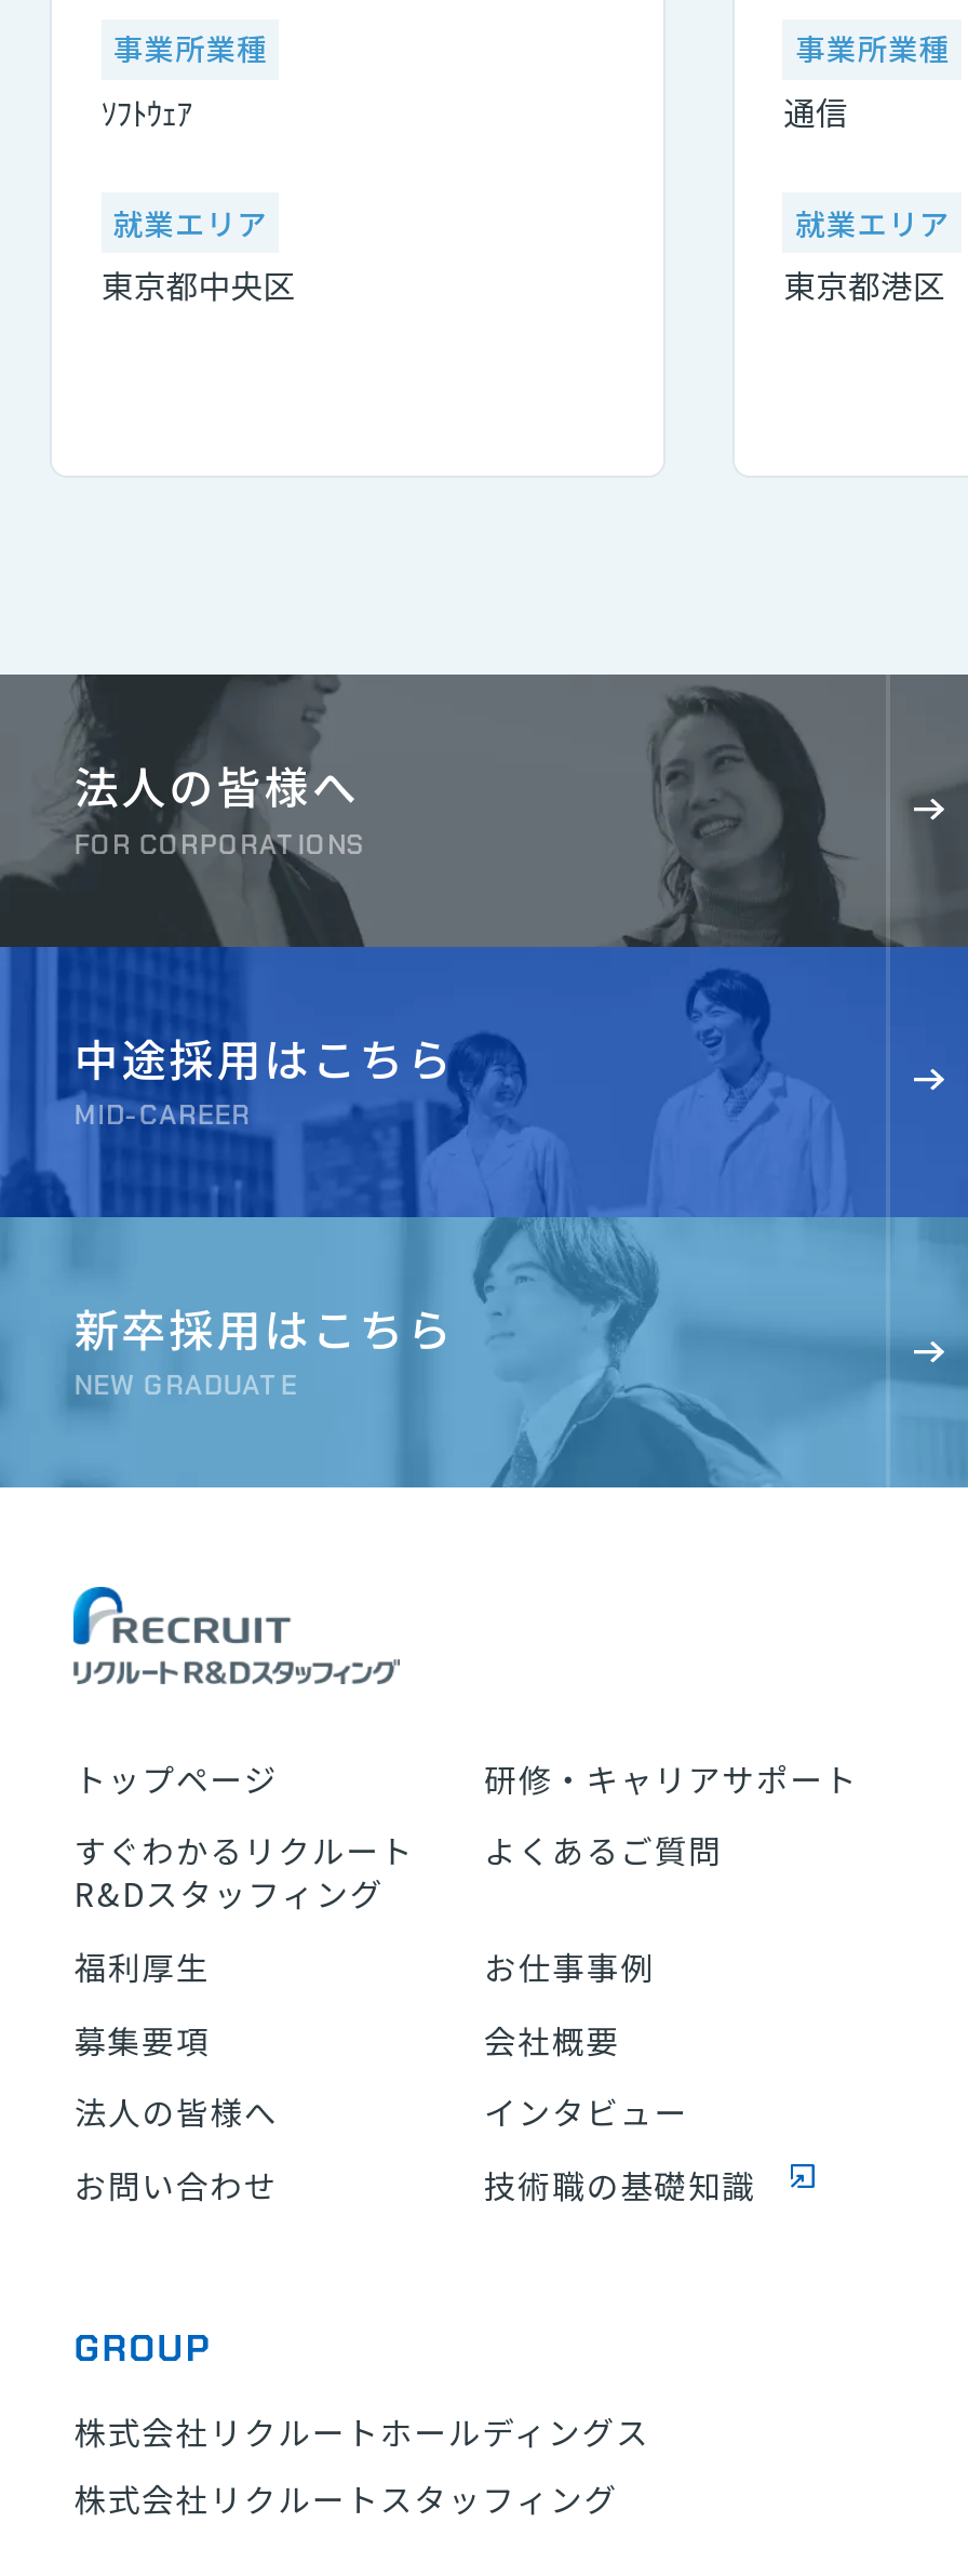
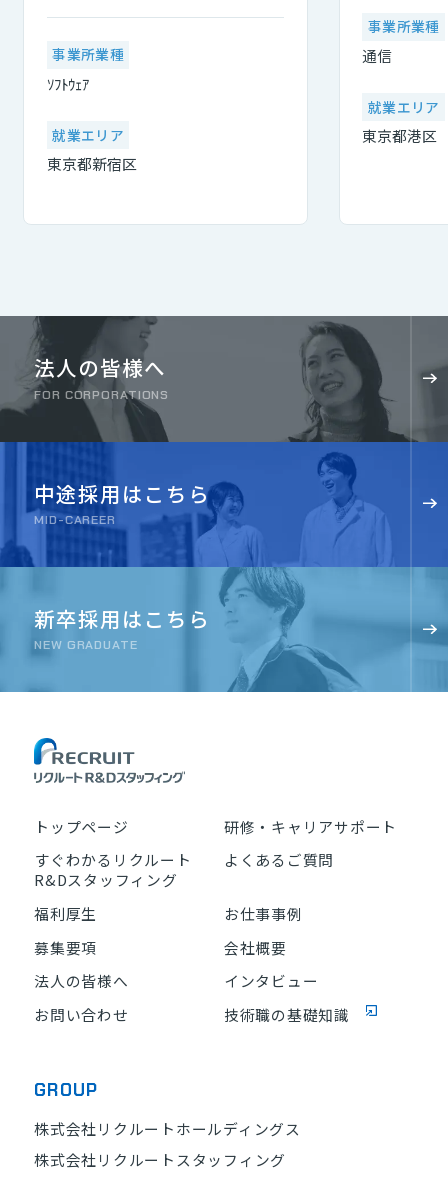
moved [113,27,267,243] -> [52,44,124,145]: 事業所業種 | 就業エリア
[101,262,295,308] 東京都中央区 -> [47,153,137,174] 東京都新宿区

